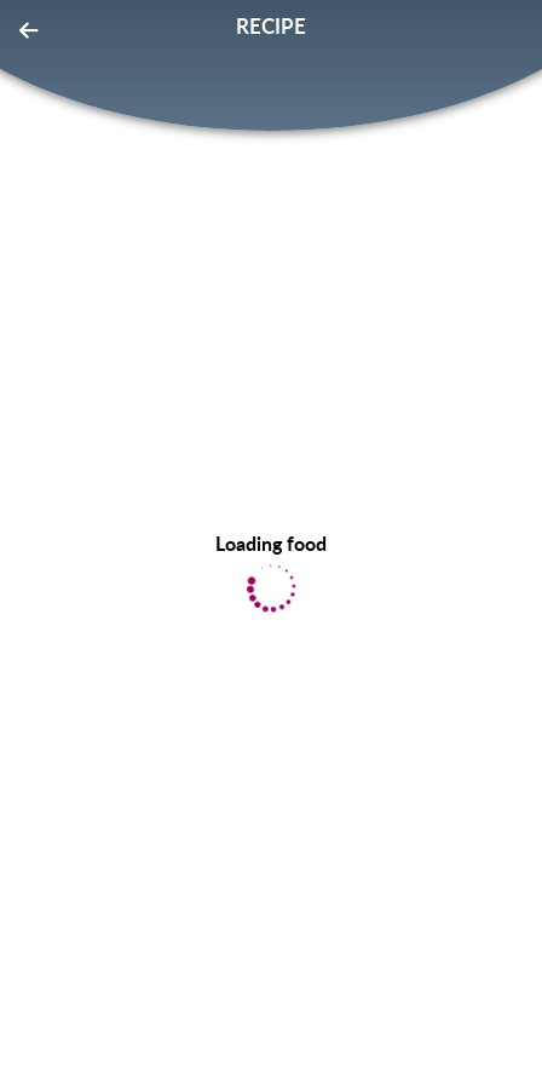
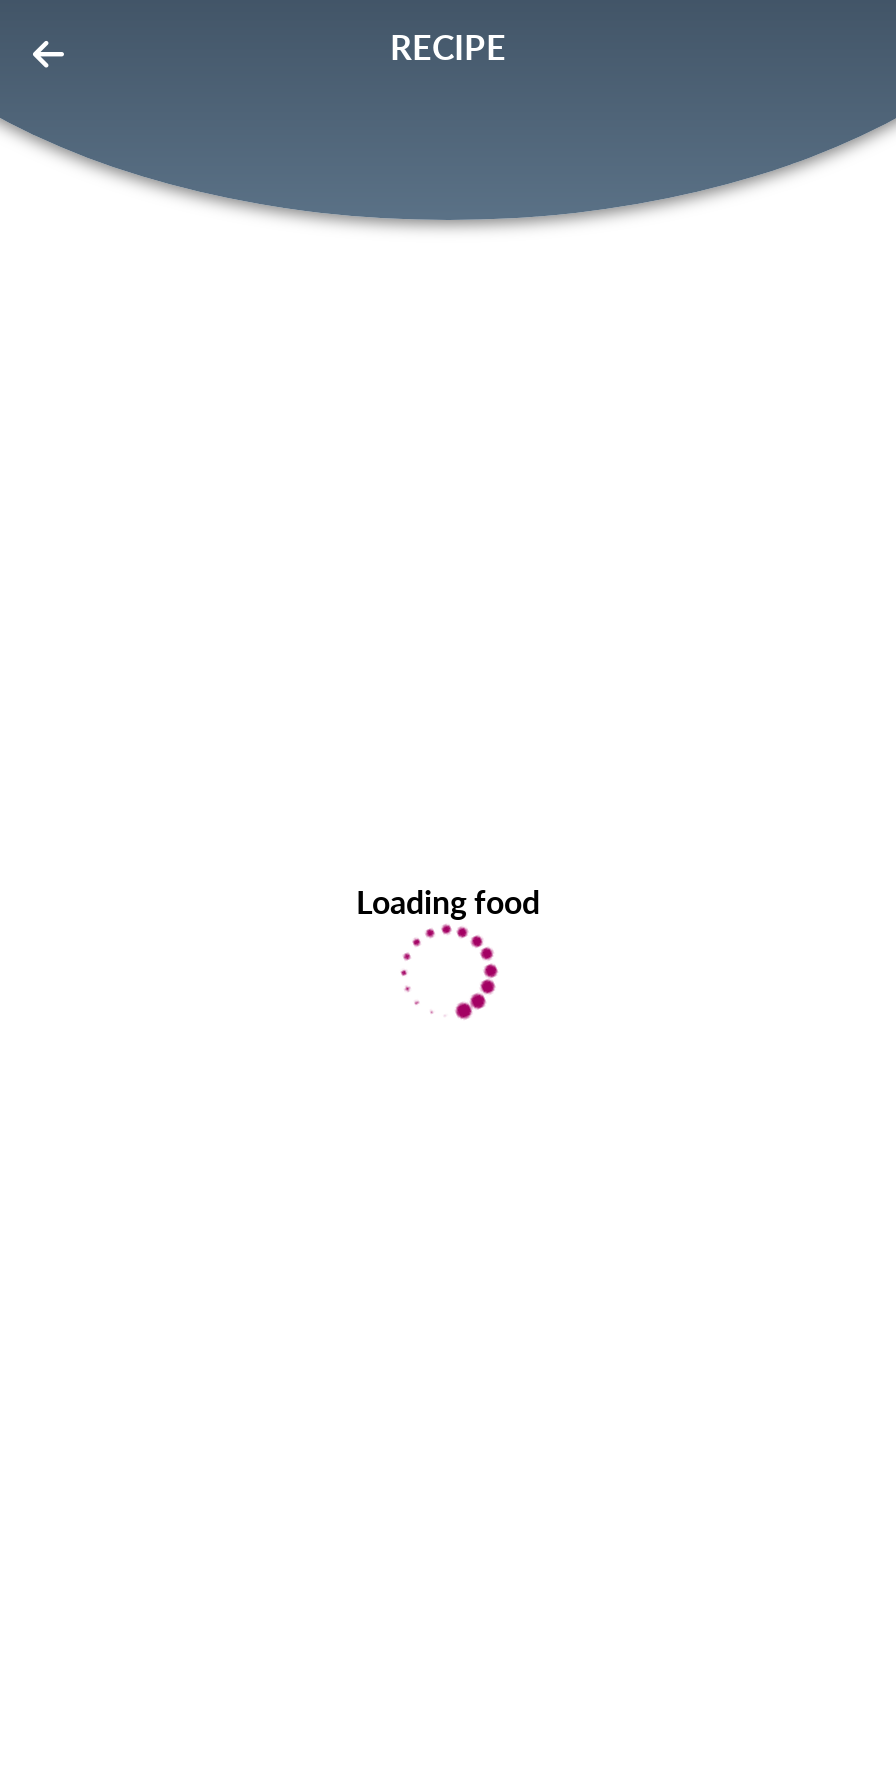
[243,559,301,614] [image] -> [400,928,500,1022] [image]

